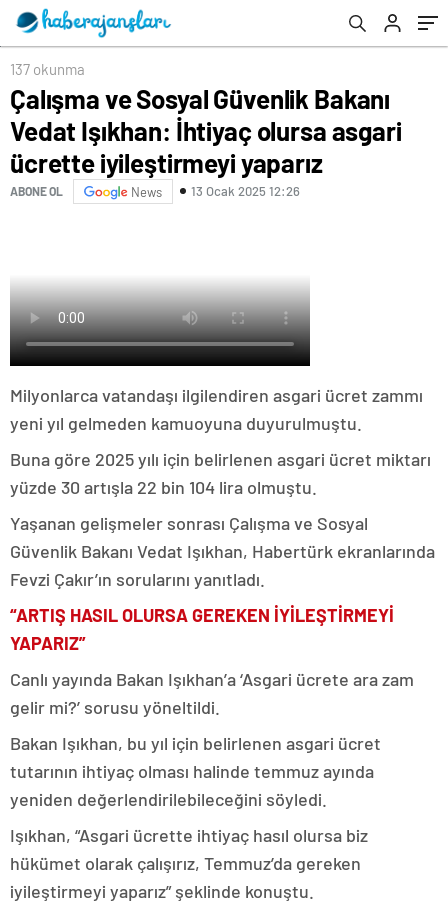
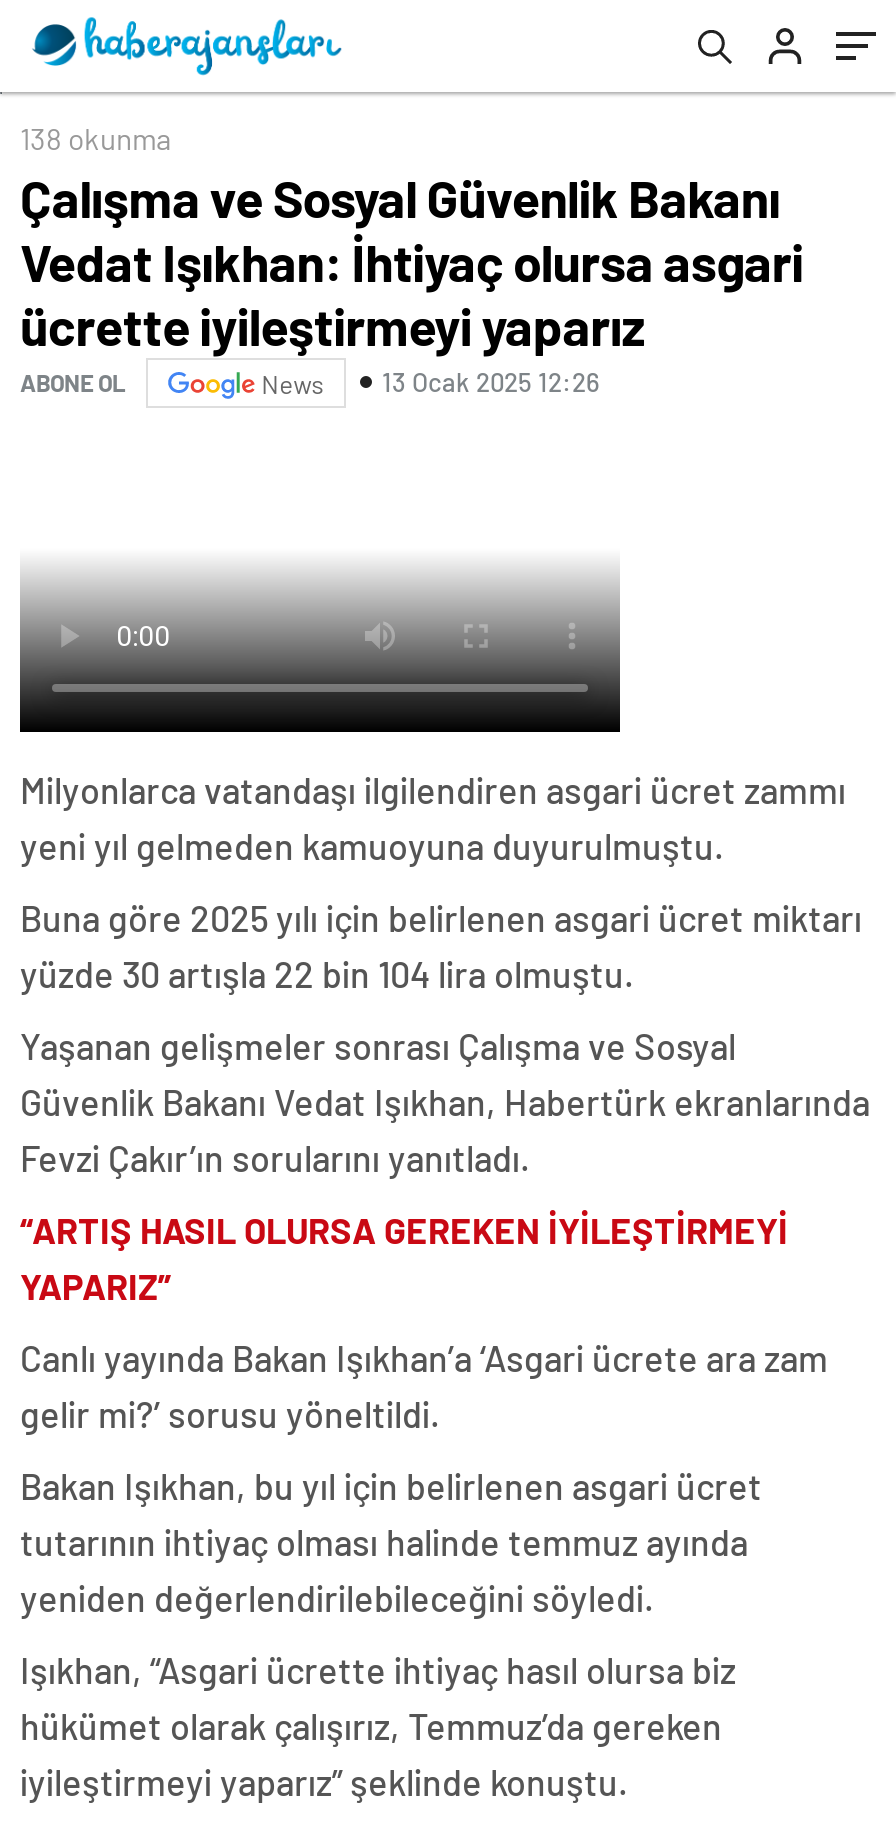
[10,60,85,78] 137 okunma -> [20,119,172,155] 138 okunma

